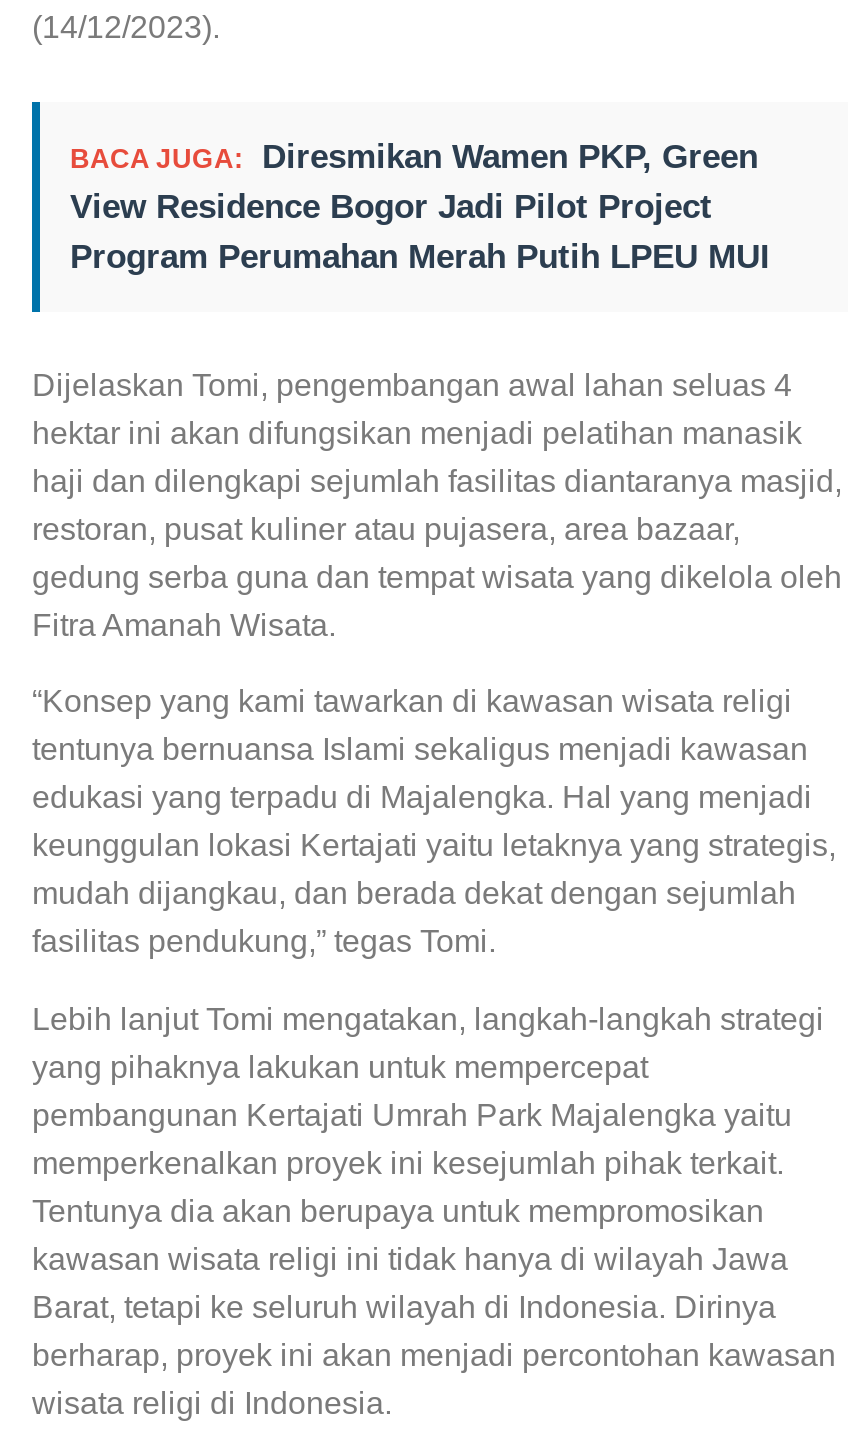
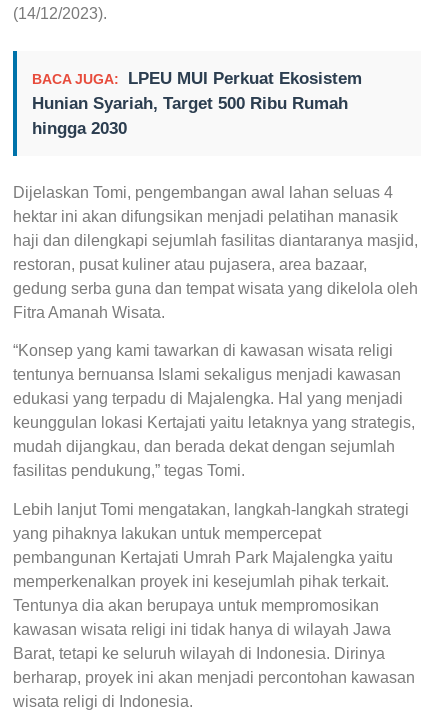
[70,138,770,276] BACA JUGA: Diresmikan Wamen PKP, Green | View Residence Bogor Jadi Pilot Project | Program Perumahan Merah Putih LPEU MUI -> [32,69,362,138] BACA JUGA: LPEU MUI Perkuat Ekosistem | Hunian Syariah, Target 500 Ribu Rumah | hingga 2030

